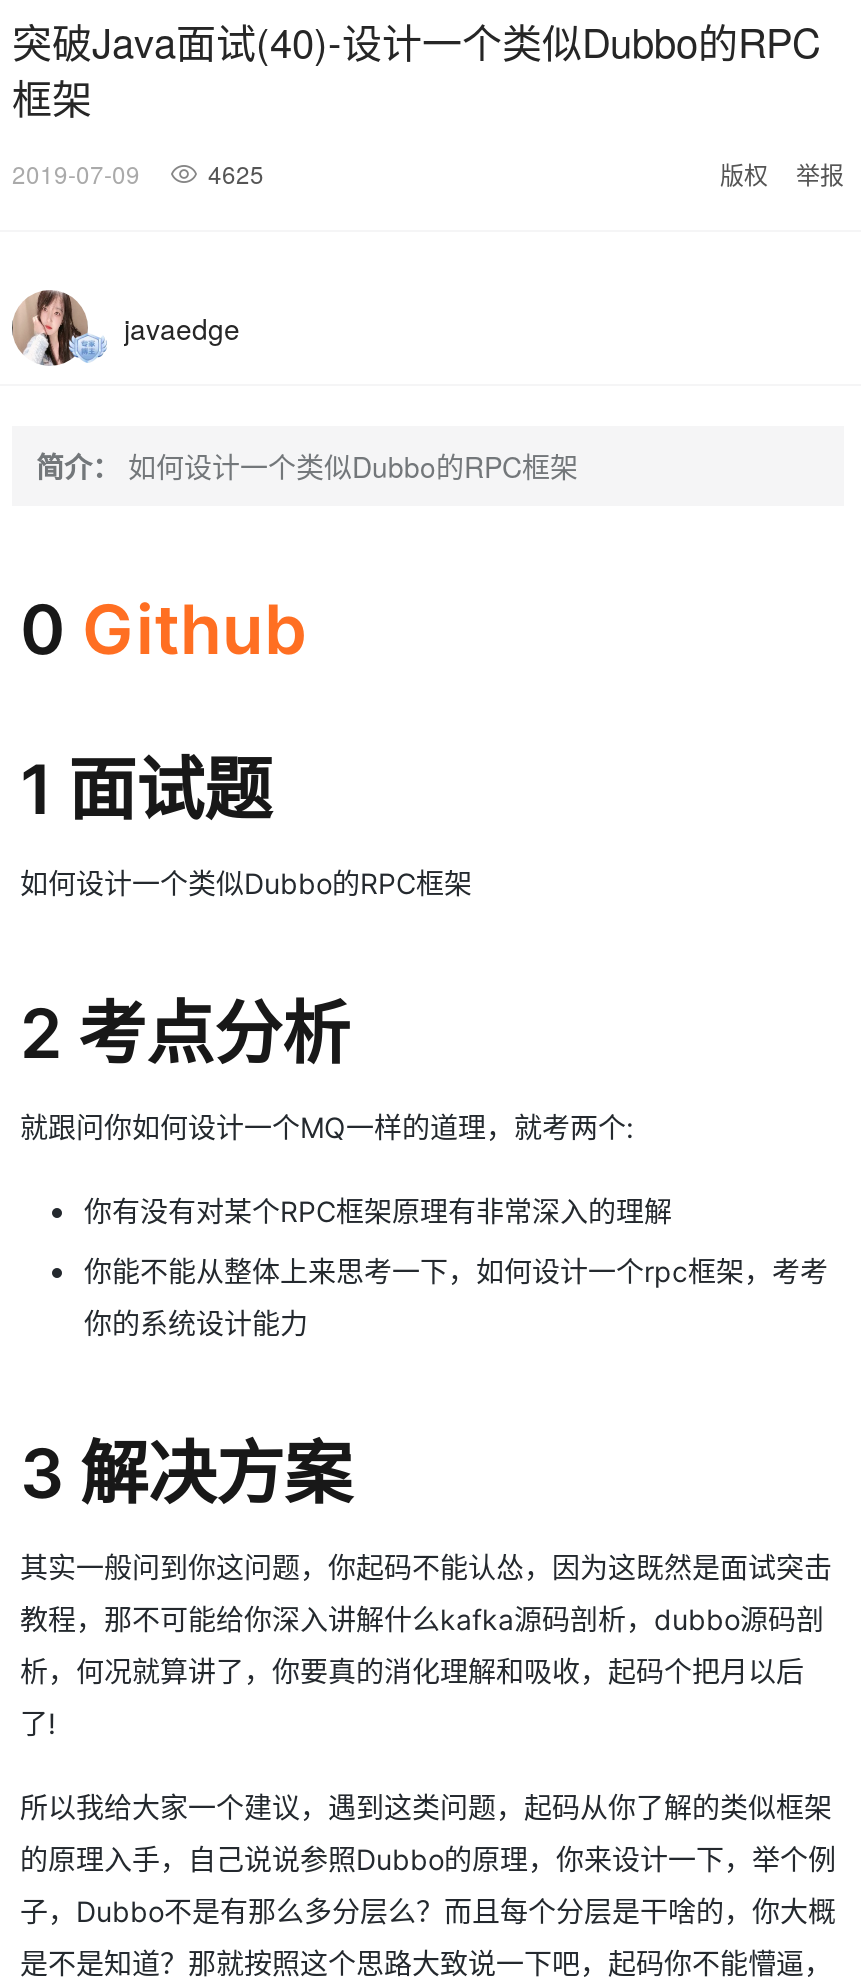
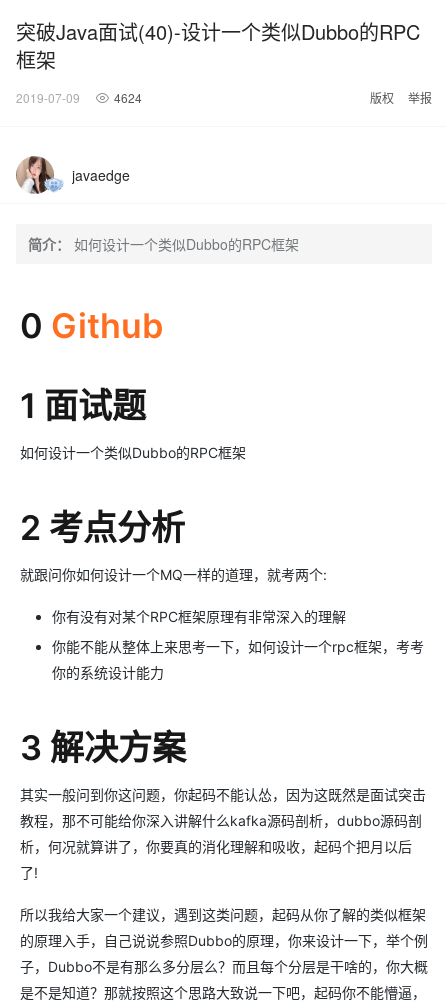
[12,156,264,190] 2019-07-09 4625 -> [16,89,142,106] 2019-07-09 4624

